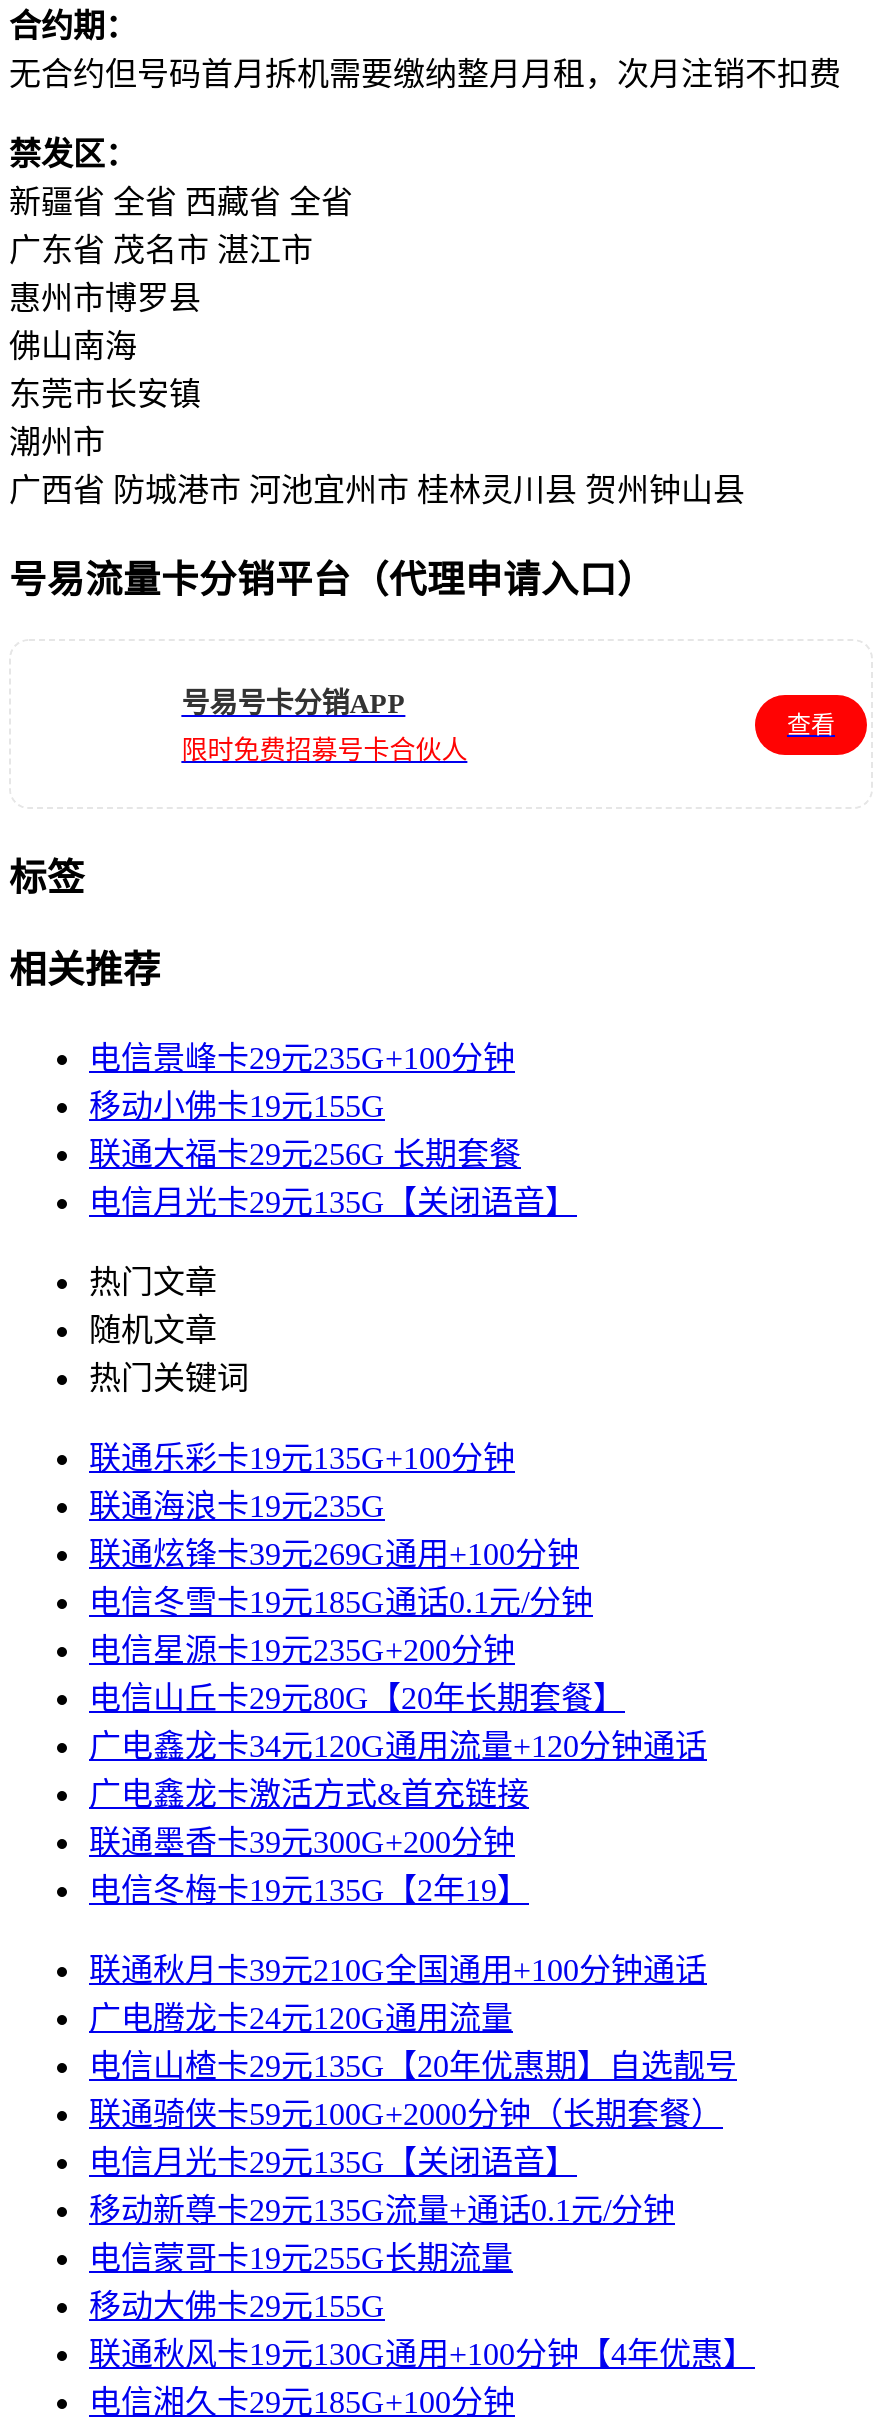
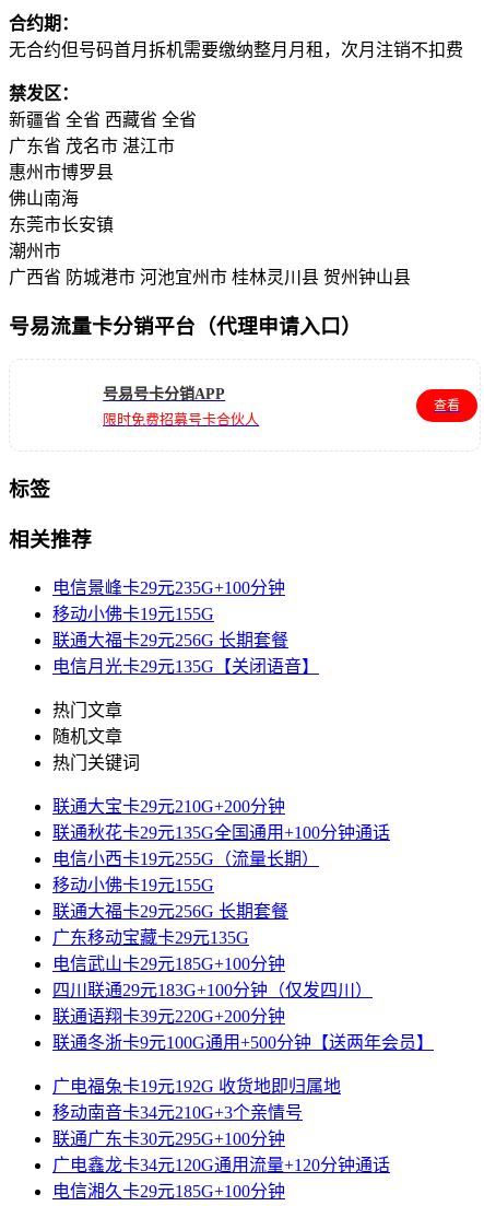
[89,1440,625,1714] 联通乐彩卡19元135G+100分钟 | 联通海浪卡19元235G | 联通炫锋卡39元269G通用+100分钟 | 电信冬雪卡19元185G通话0.1元/分钟 | 电信星源卡19元235G+200分钟 | 电信山丘卡29元80G【20年长期套餐】 -> [52,797,434,1148] 联通大宝卡29元210G+200分钟 | 联通秋花卡29元135G全国通用+100分钟通话 | 电信小西卡19元255G（流量长期） | 移动小佛卡19元155G | 联通大福卡29元256G 长期套餐 | 广东移动宝藏卡29元135G | 电信武山卡29元185G+100分钟 | 四川联通29元183G+100分钟（仅发四川） | 联通语翔卡39元220G+200分钟 | 联通冬浙卡9元100G通用+500分钟【送两年会员】 | 广电福兔卡19元192G 收货地即归属地 | 移动南音卡34元210G+3个亲情号 | 联通广东卡30元295G+100分钟
moved [89,1728,707,1762] -> [52,1155,390,1174]: 广电鑫龙卡34元120G通用流量+120分钟通话
[89,1776,755,2370] 广电鑫龙卡激活方式&首充链接 | 联通墨香卡39元300G+200分钟 | 电信冬梅卡19元135G【2年19】 | 联通秋月卡39元210G全国通用+100分钟通话 | 广电腾龙卡24元120G通用流量 | 电信山楂卡29元135G【20年优惠期】自选靓号 | 联通骑侠卡59元100G+2000分钟（长期套餐） | 电信月光卡29元135G【关闭语音】 | 移动新尊卡29元135G流量+通话0.1元/分钟 | 电信蒙哥卡19元255G长期流量 | 移动大佛卡29元155G | 联通秋风卡19元130G通用+100分钟【4年优惠】 -> none

